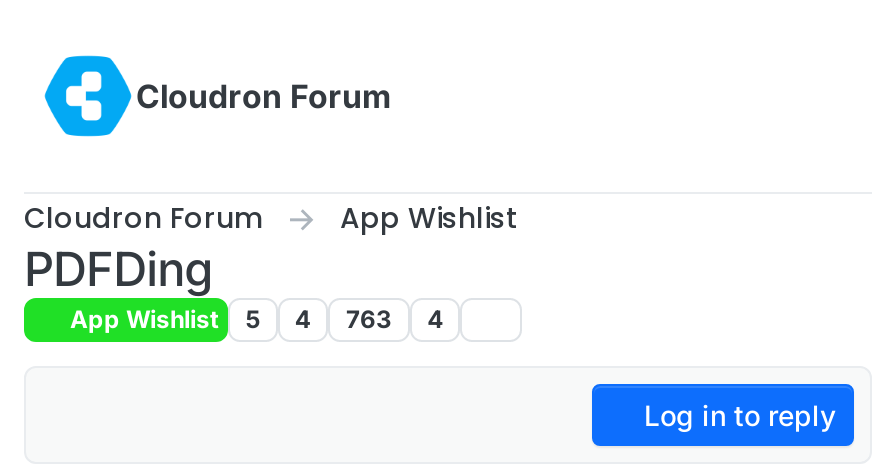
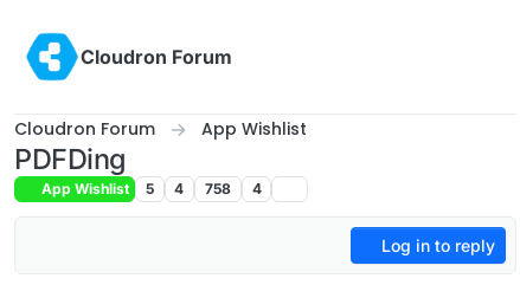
[64,304,443,334] App Wishlist 5 4 763 4 -> [38,180,261,198] App Wishlist 5 4 758 4

